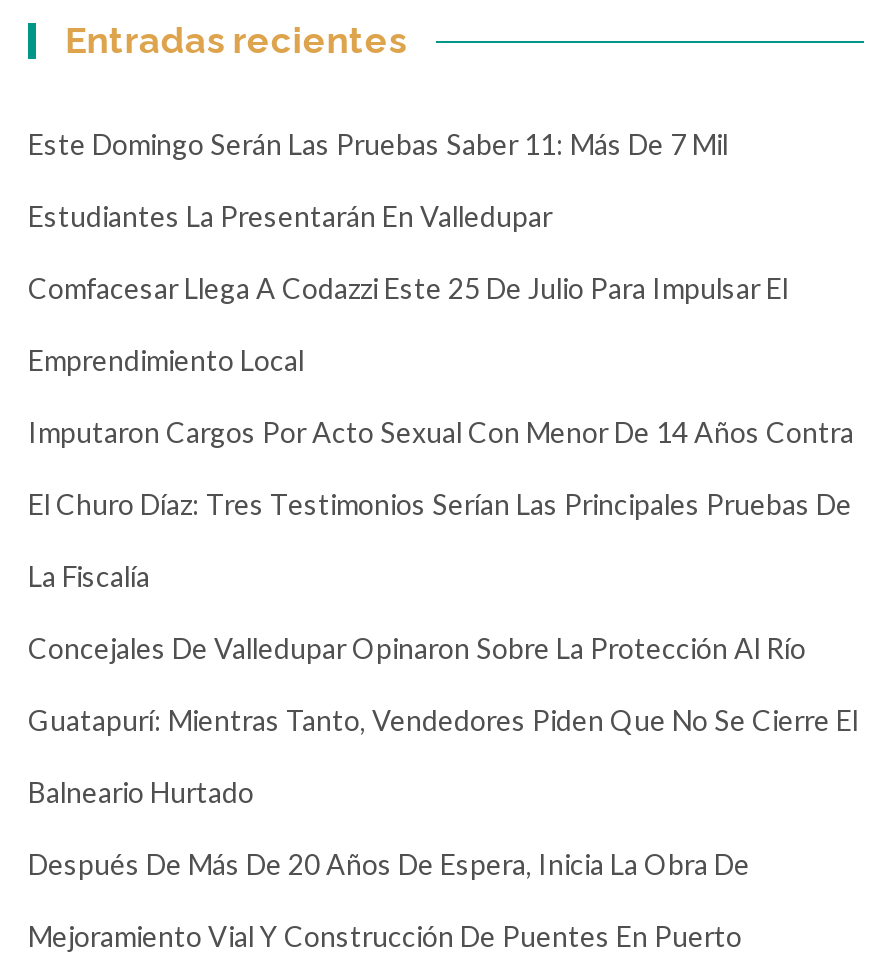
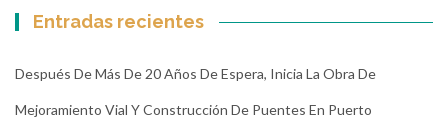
[28,126,858,808] Este Domingo Serán Las Pruebas Saber 11: Más De 7 Mil | Estudiantes La Presentarán En Valledupar | Comfacesar Llega A Codazzi Este 25 De Julio Para Impulsar El | Emprendimiento Local | Imputaron Cargos Por Acto Sexual Con Menor De 14 Años Contra | El Churo Díaz: Tres Testimonios Serían Las Principales Pruebas De | La Fiscalía | Concejales De Valledupar Opinaron Sobre La Protección Al Río | Guatapurí: Mientras Tanto, Vendedores Piden Que No Se Cierre El | Balneario Hurtado -> none

